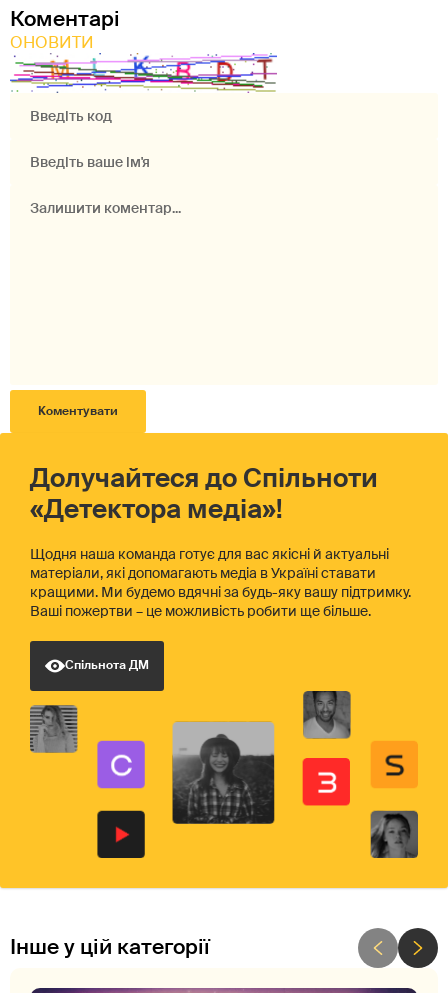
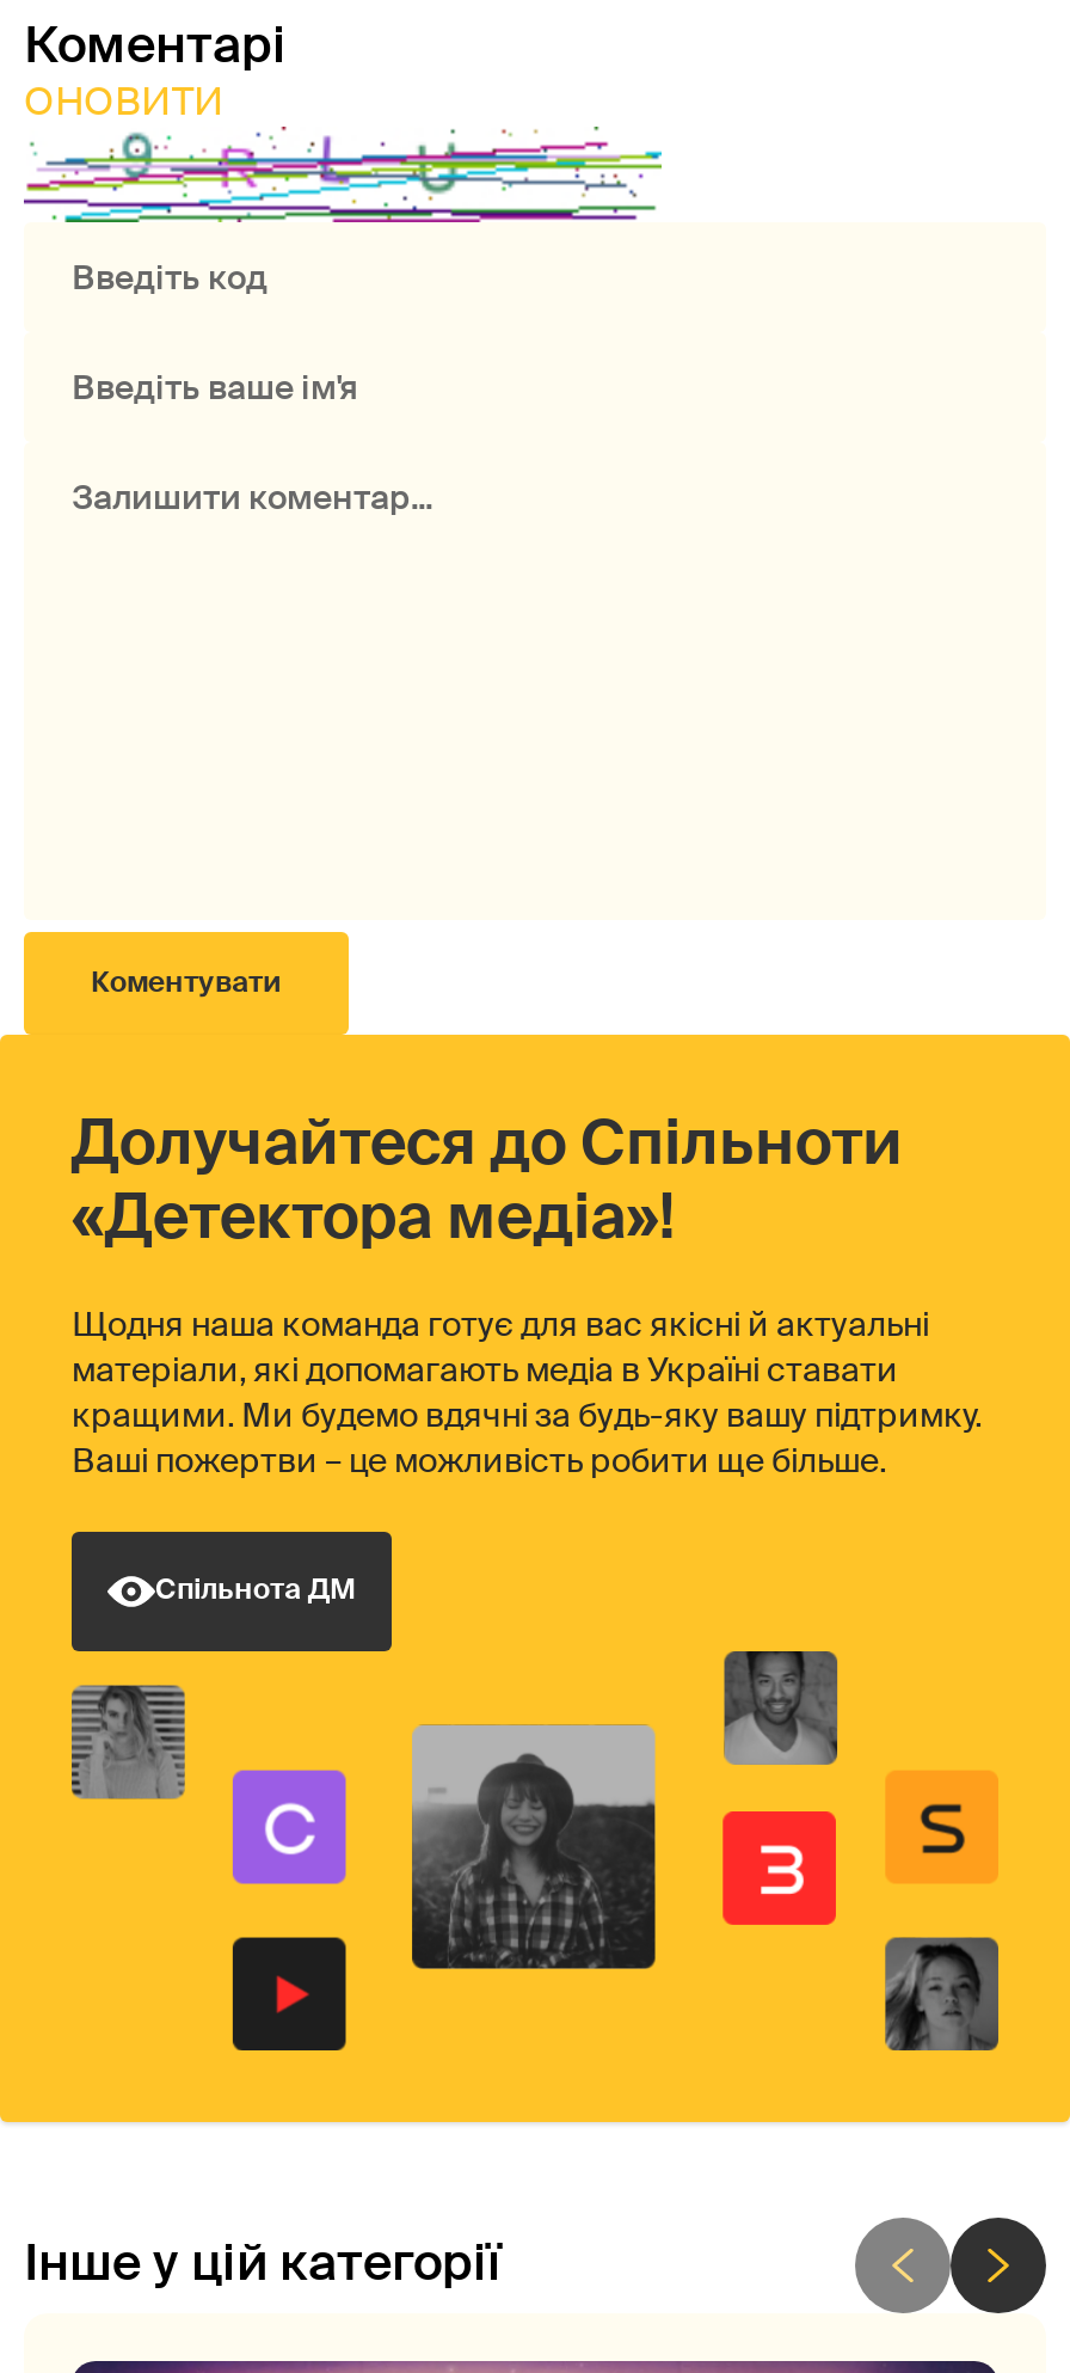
[10,52,278,93] [image] -> [21,124,664,225] [image]

